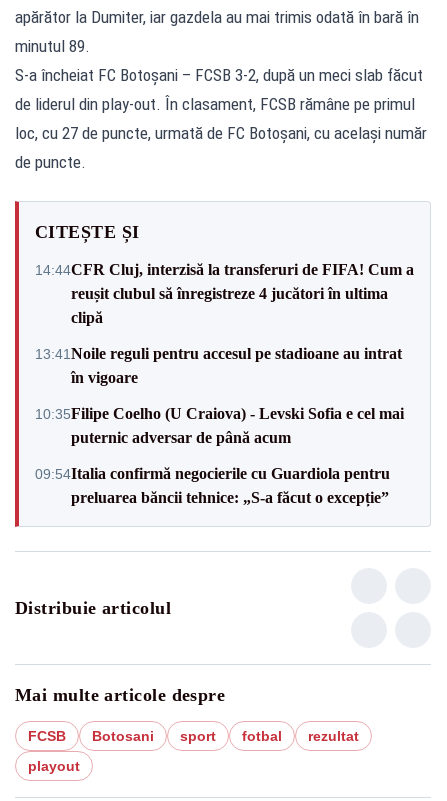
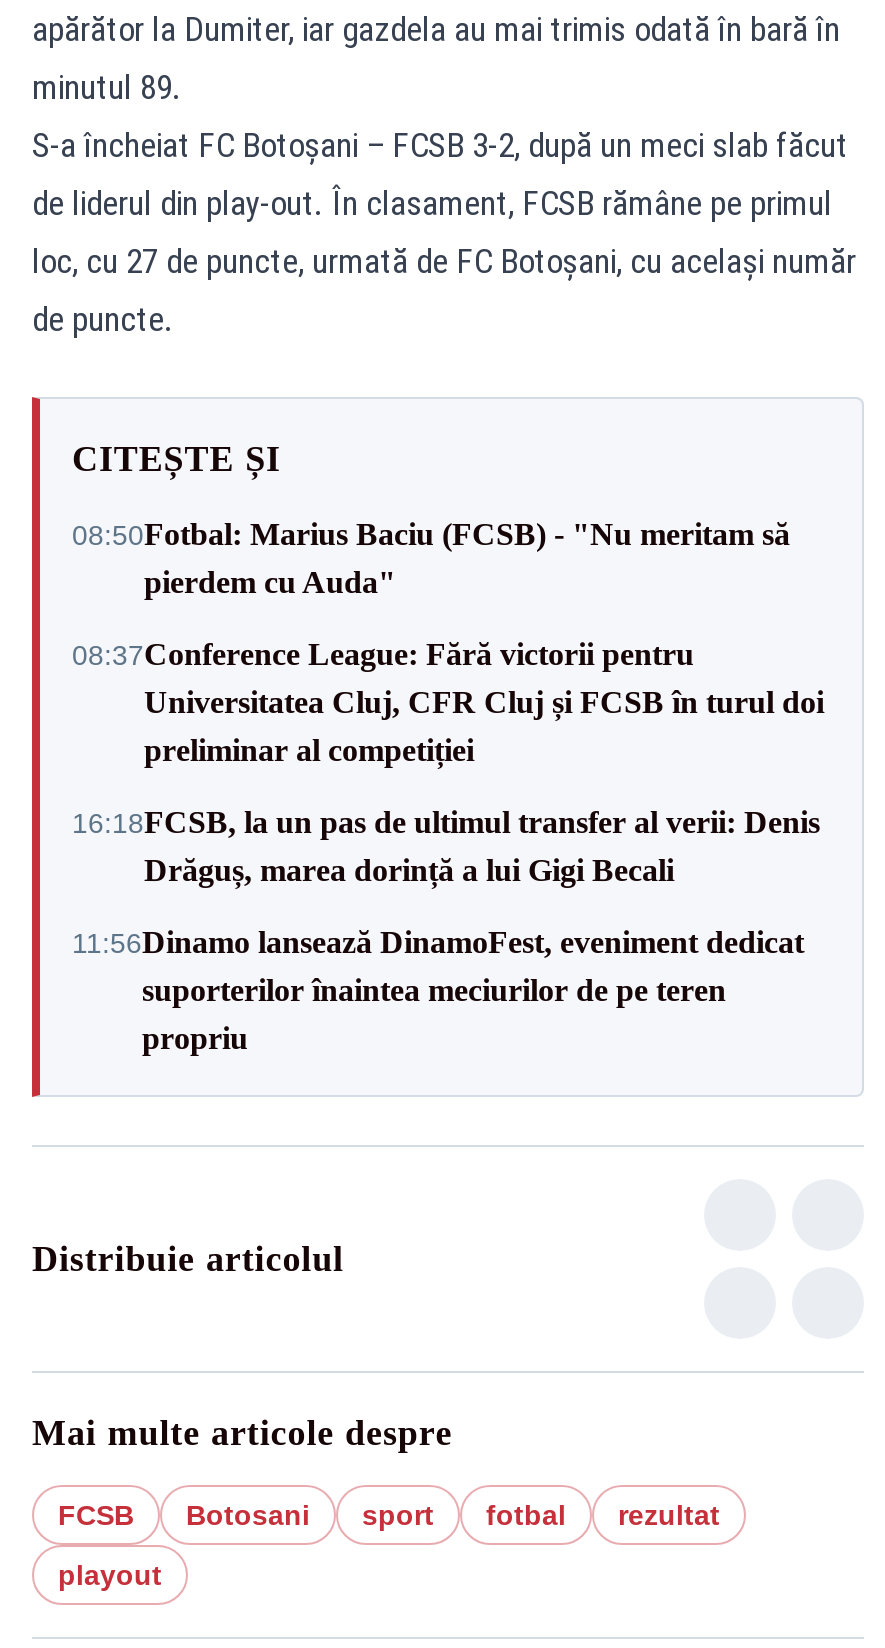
[35,260,414,325] 14:44CFR Cluj, interzisă la transferuri de FIFA! Cum a | reușit clubul să înregistreze 4 jucători în ultima | clipă -> [72,517,790,599] 08:50Fotbal: Marius Baciu (FCSB) - "Nu meritam să | pierdem cu Auda"
[35,344,402,385] 13:41 Noile reguli pentru accesul pe stadioane au intrat | în vigoare -> [72,637,824,767] 08:37Conference League: Fără victorii pentru | Universitatea Cluj, CFR Cluj și FCSB în turul doi | preliminar al competiției
[35,404,404,445] 10:35Filipe Coelho (U Craiova) - Levski Sofia e cel mai | puternic adversar de până acum -> [72,805,820,887] 16:18FCSB, la un pas de ultimul transfer al verii: Denis | Drăguș, marea dorință a lui Gigi Becali
[35,464,390,505] 09:54Italia confirmă negocierile cu Guardiola pentru | preluarea băncii tehnice: „S-a făcut o excepție” -> [72,925,804,1055] 11:56Dinamo lansează DinamoFest, eveniment dedicat | suporterilor înaintea meciurilor de pe teren | propriu

